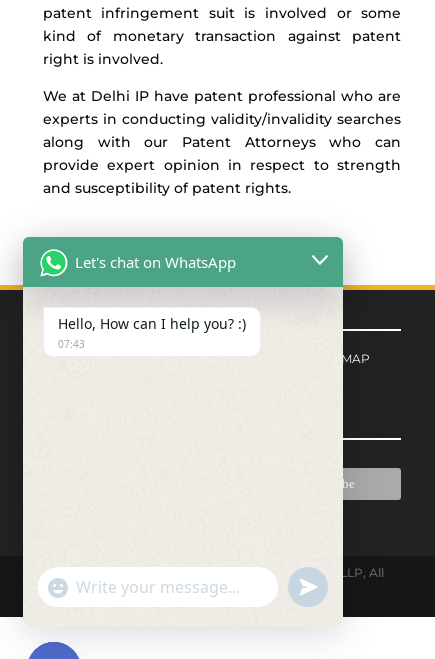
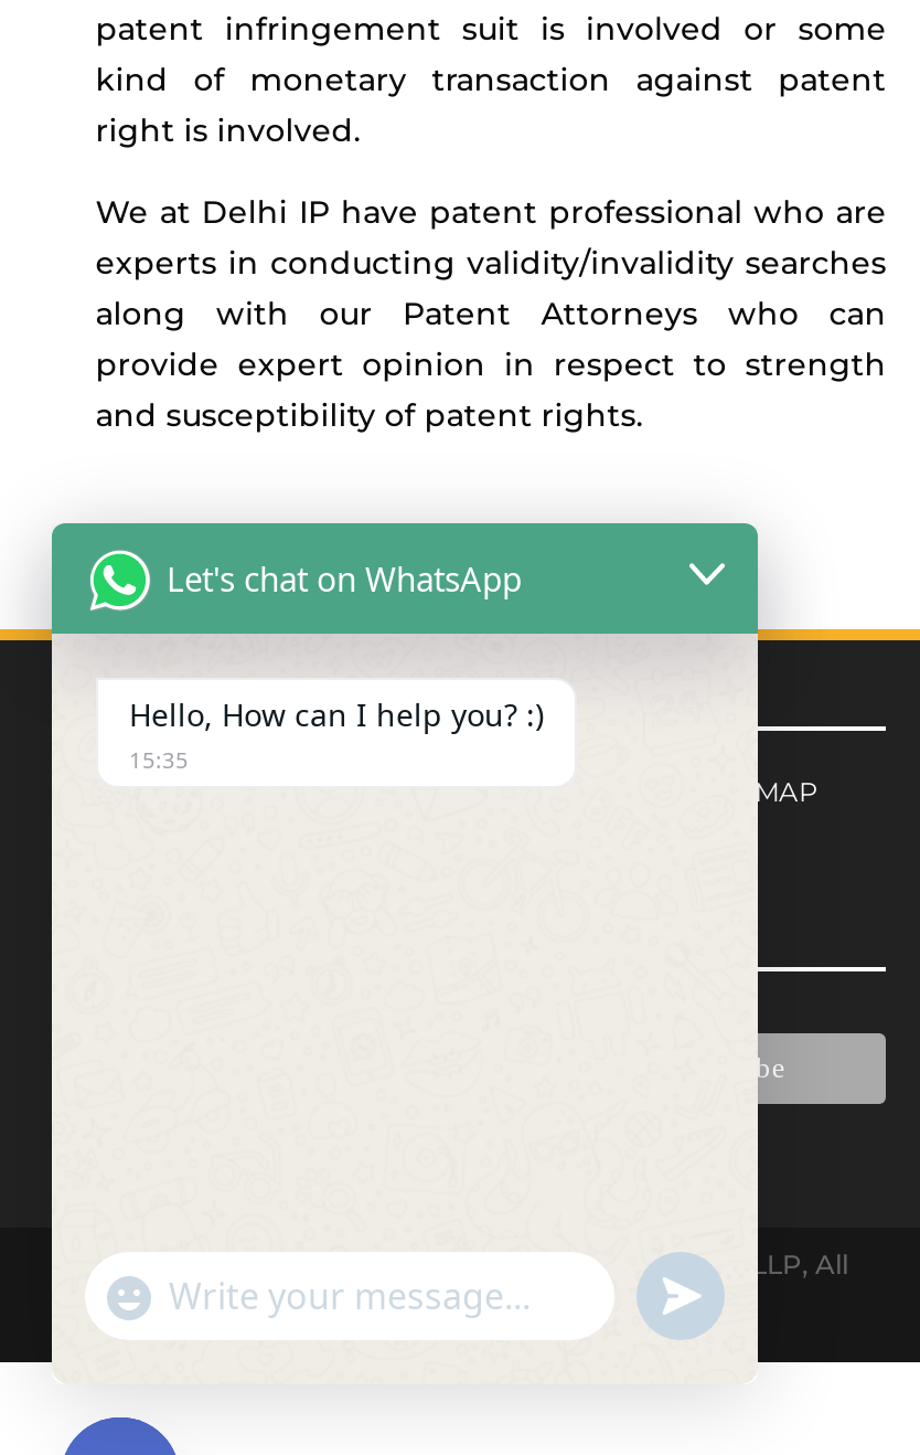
[58,337,85,351] 07:43 -> [129,744,189,775] 15:35

